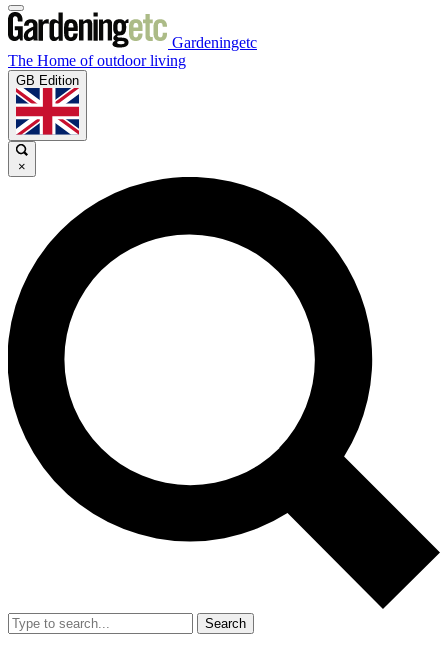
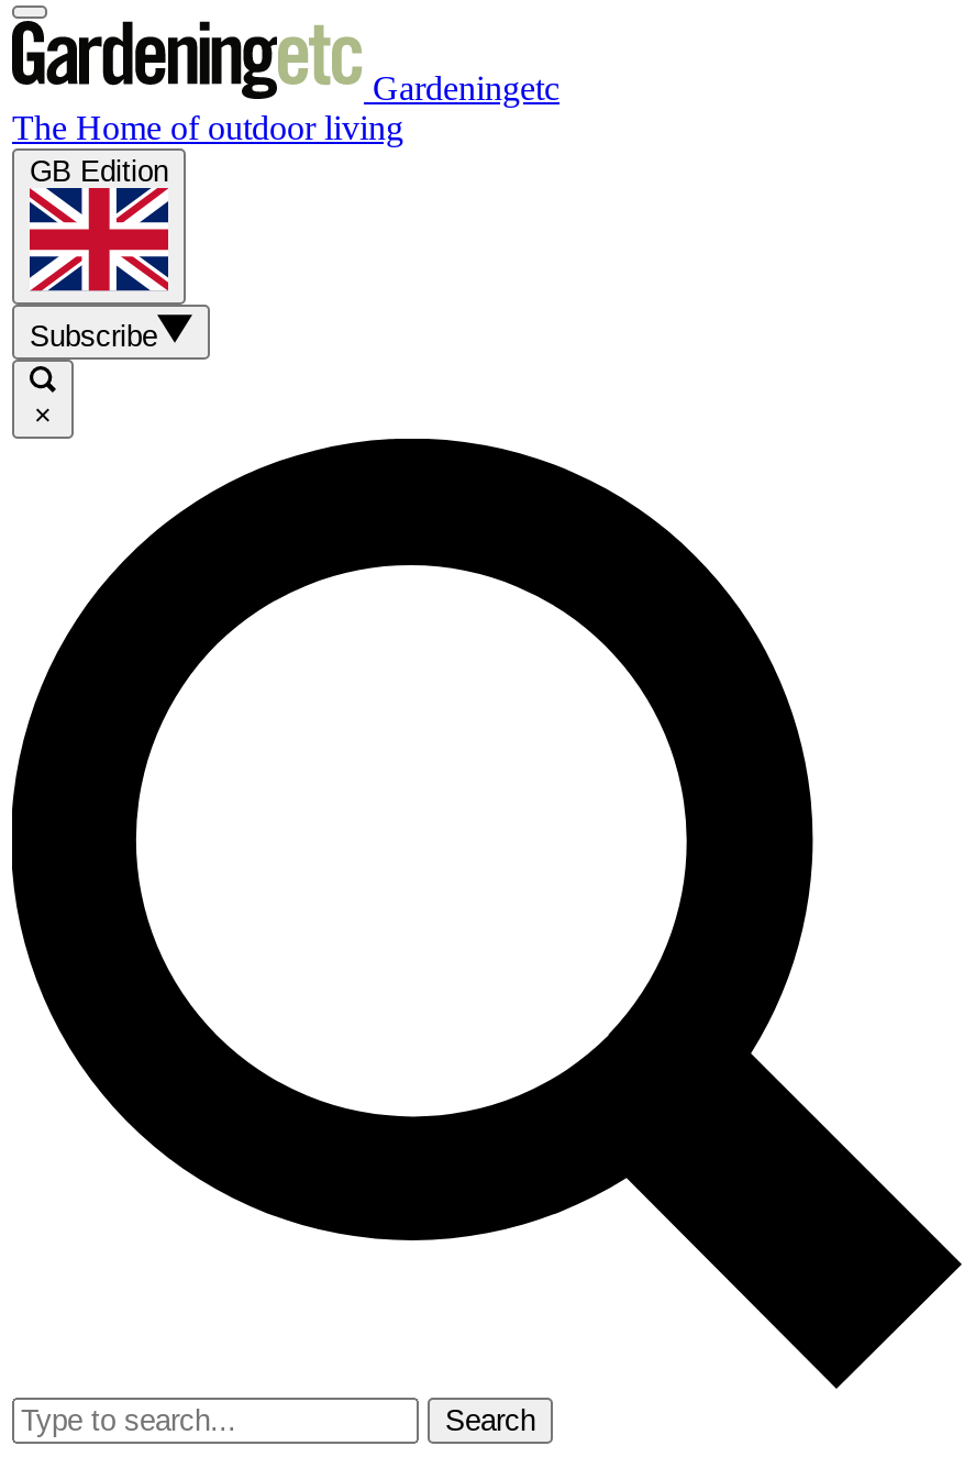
none -> [30,320,157,353] Subscribe

